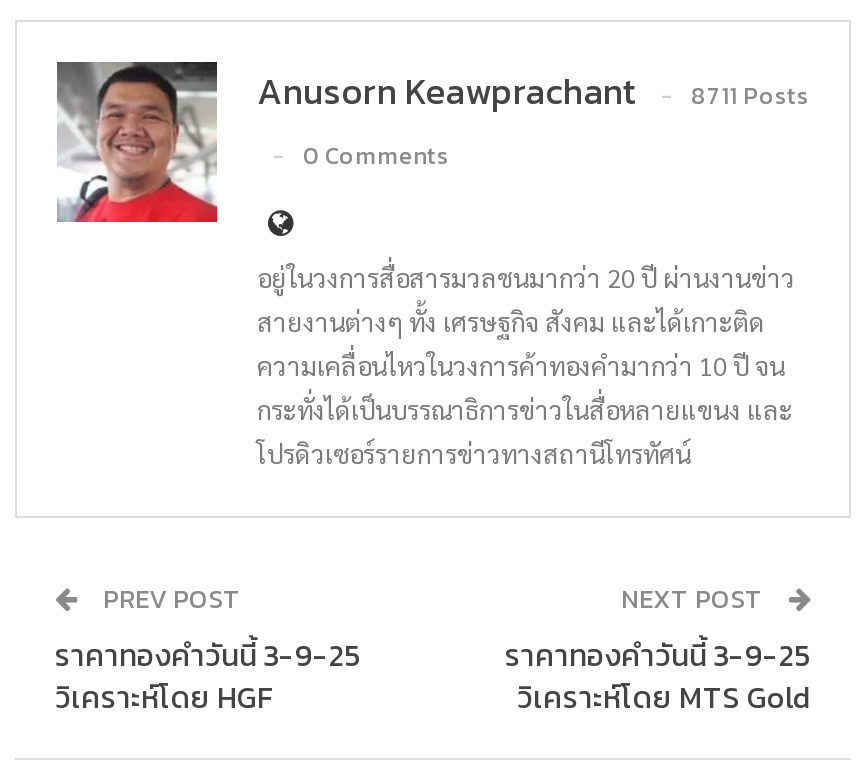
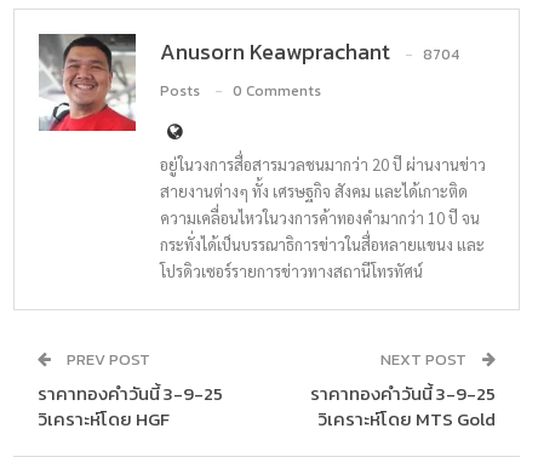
[691,78,809,114] 8711 Posts -> [160,44,459,102] 8704 | Posts

